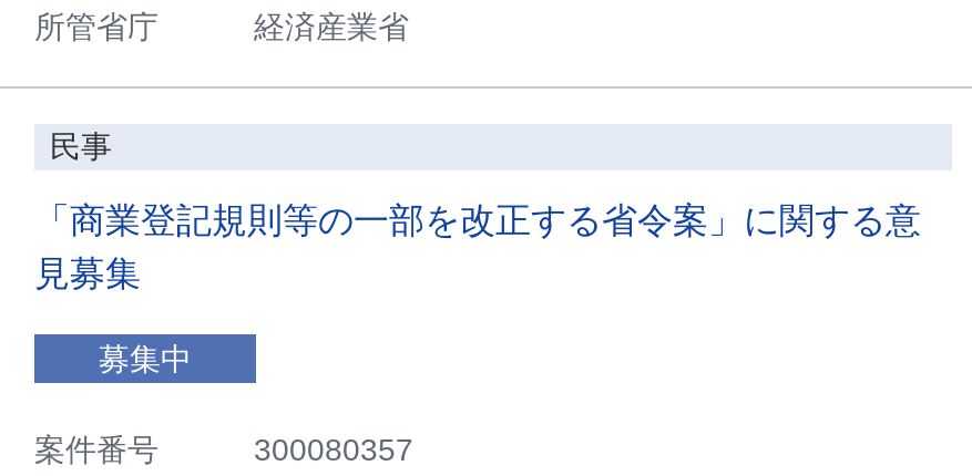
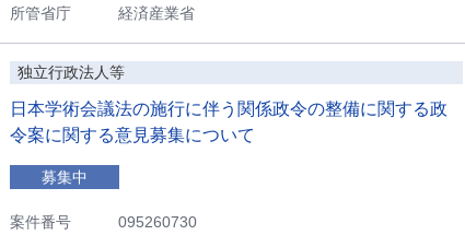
[50,128,112,164] 民事 -> [18,63,125,81] 独立行政法人等
[34,201,921,292] 「商業登記規則等の一部を改正する省令案」に関する意 | 見募集 -> [10,99,447,144] 日本学術会議法の施行に伴う関係政令の整備に関する政 | 令案に関する意見募集について
[254,432,413,467] 300080357 -> [118,213,197,231] 095260730

